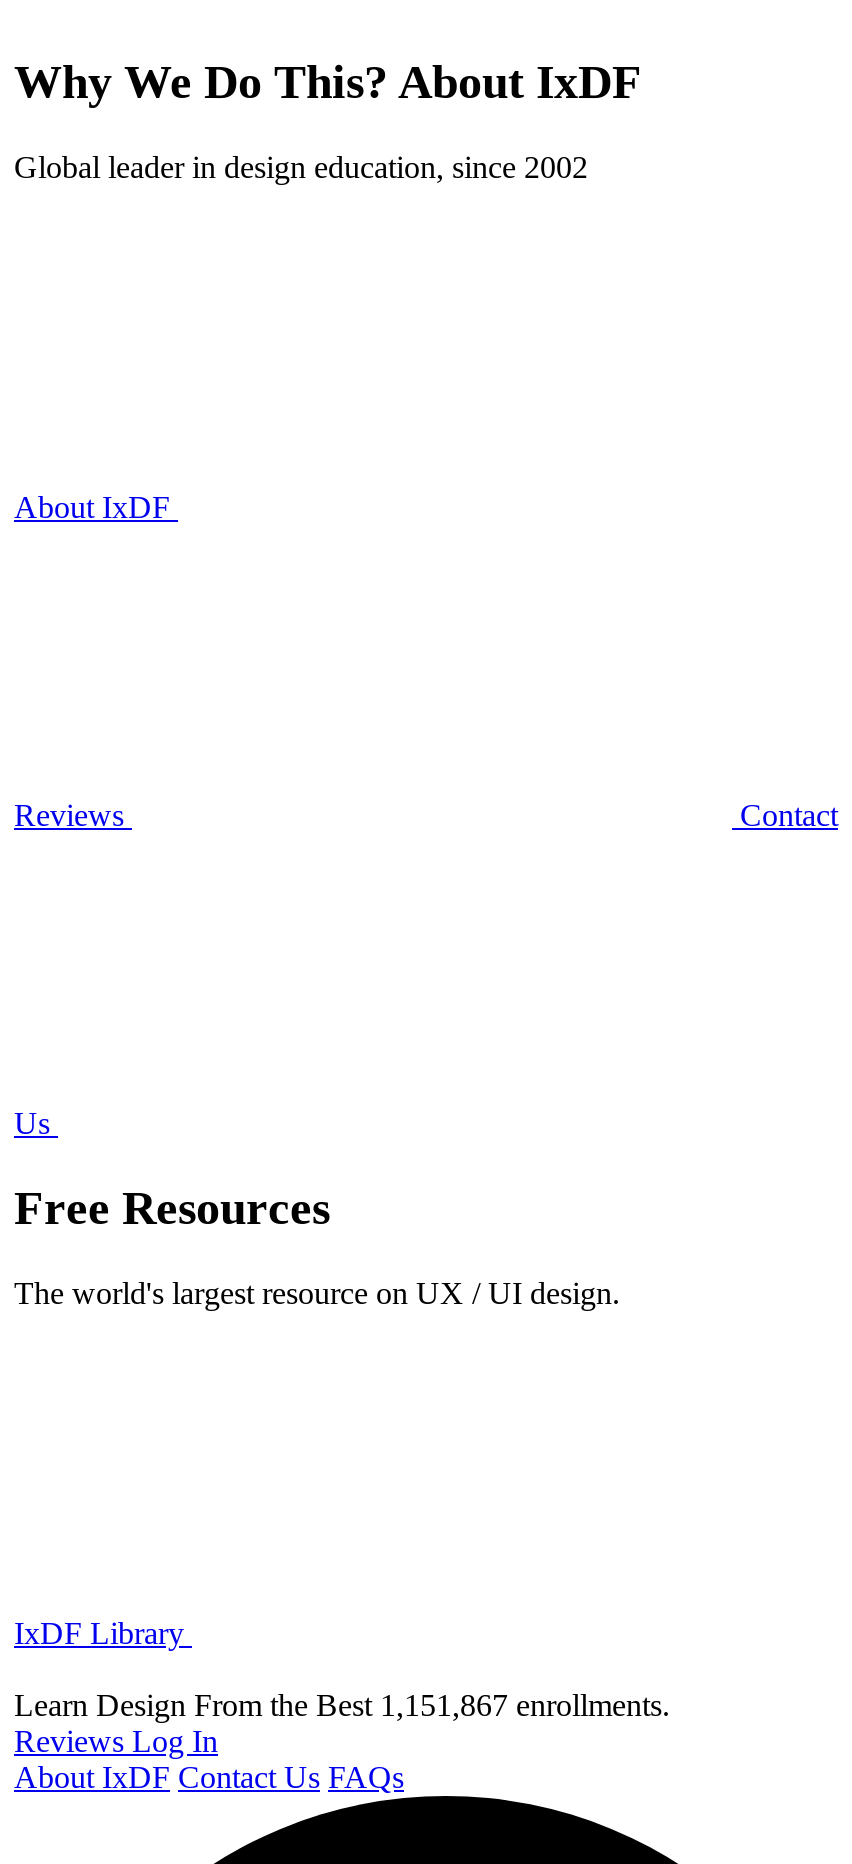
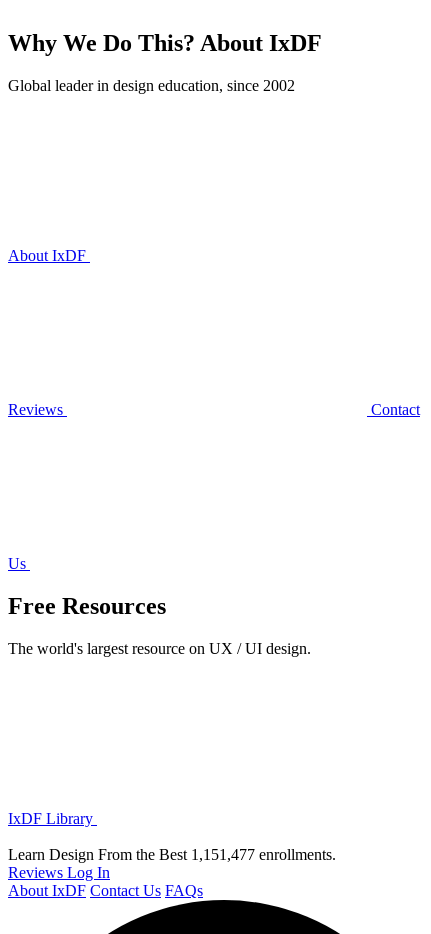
[14,1687,670,1721] Learn Design From the Best 1,151,867 enrollments. -> [8,846,336,863] Learn Design From the Best 1,151,477 enrollments.

